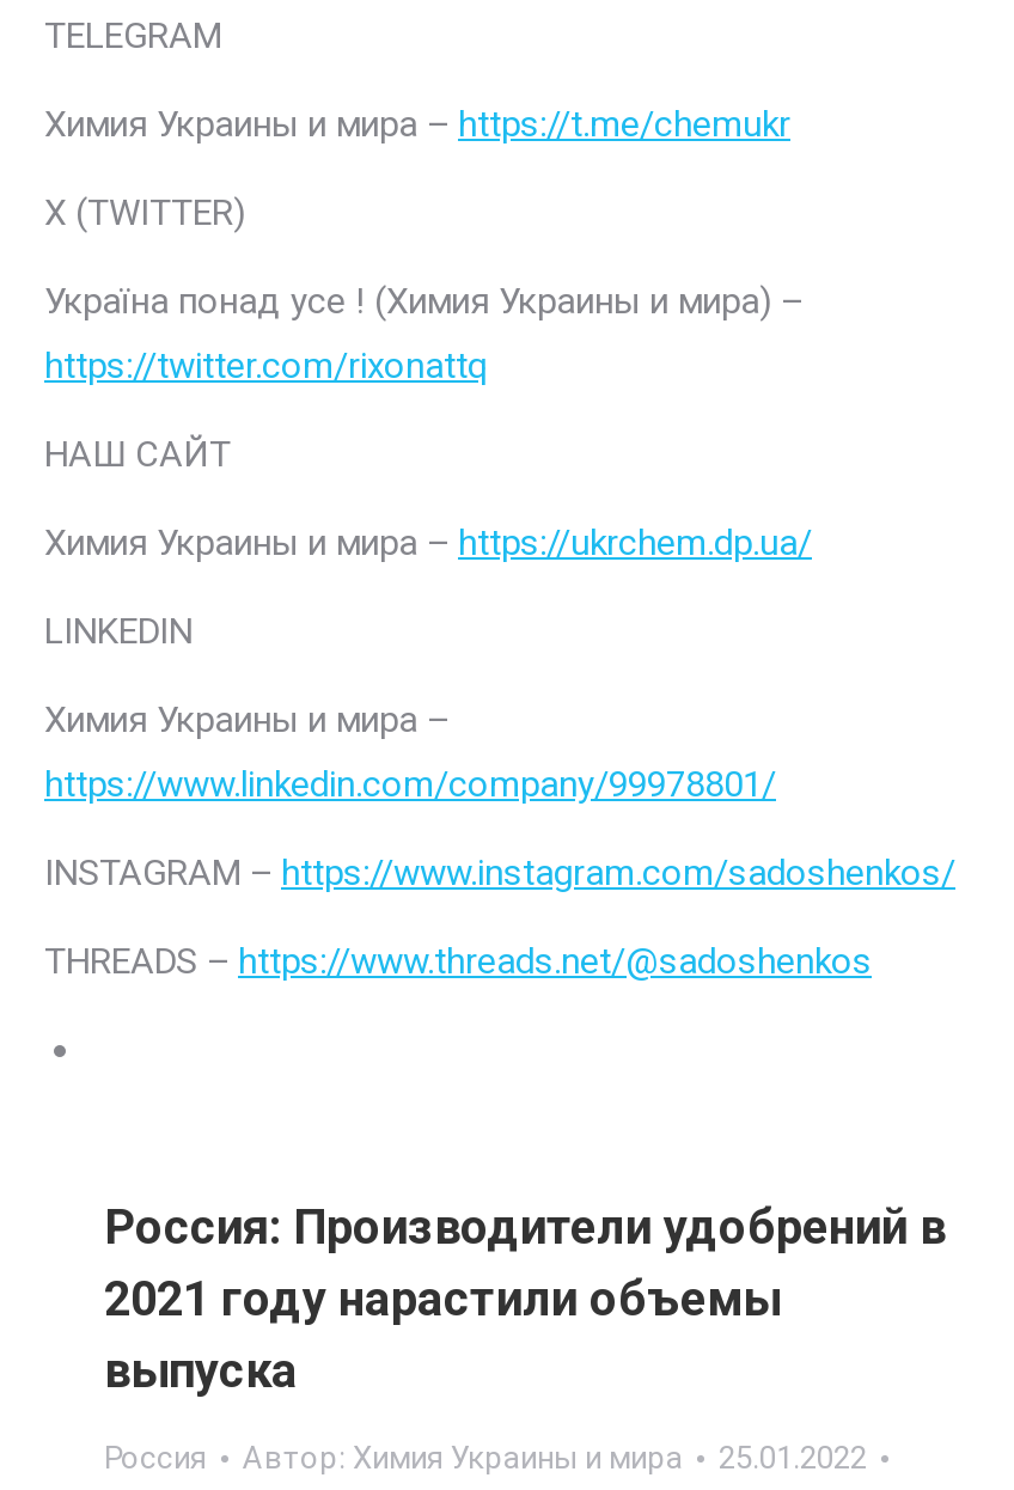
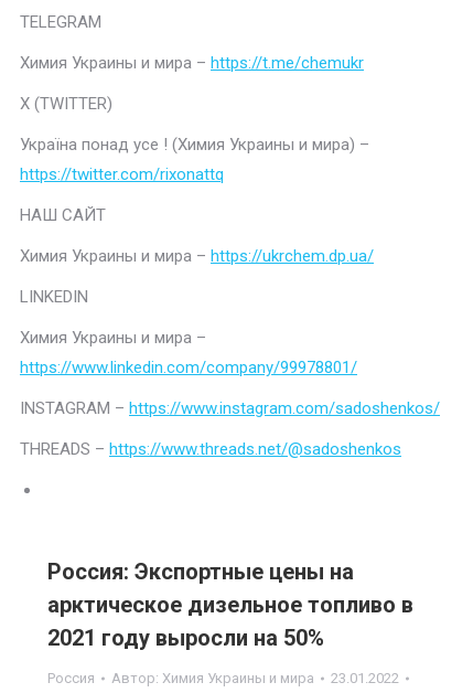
[104,1198,946,1399] Россия: Производители удобрений в | 2021 году нарастили объемы | выпуска -> [47,558,413,651] Россия: Экспортные цены на | арктическое дизельное топливо в | 2021 году выросли на 50%
[104,1440,867,1476] Россия Автор: Химия Украины и мира 25.01.2022 -> [47,670,399,686] Россия Автор: Химия Украины и мира 23.01.2022

